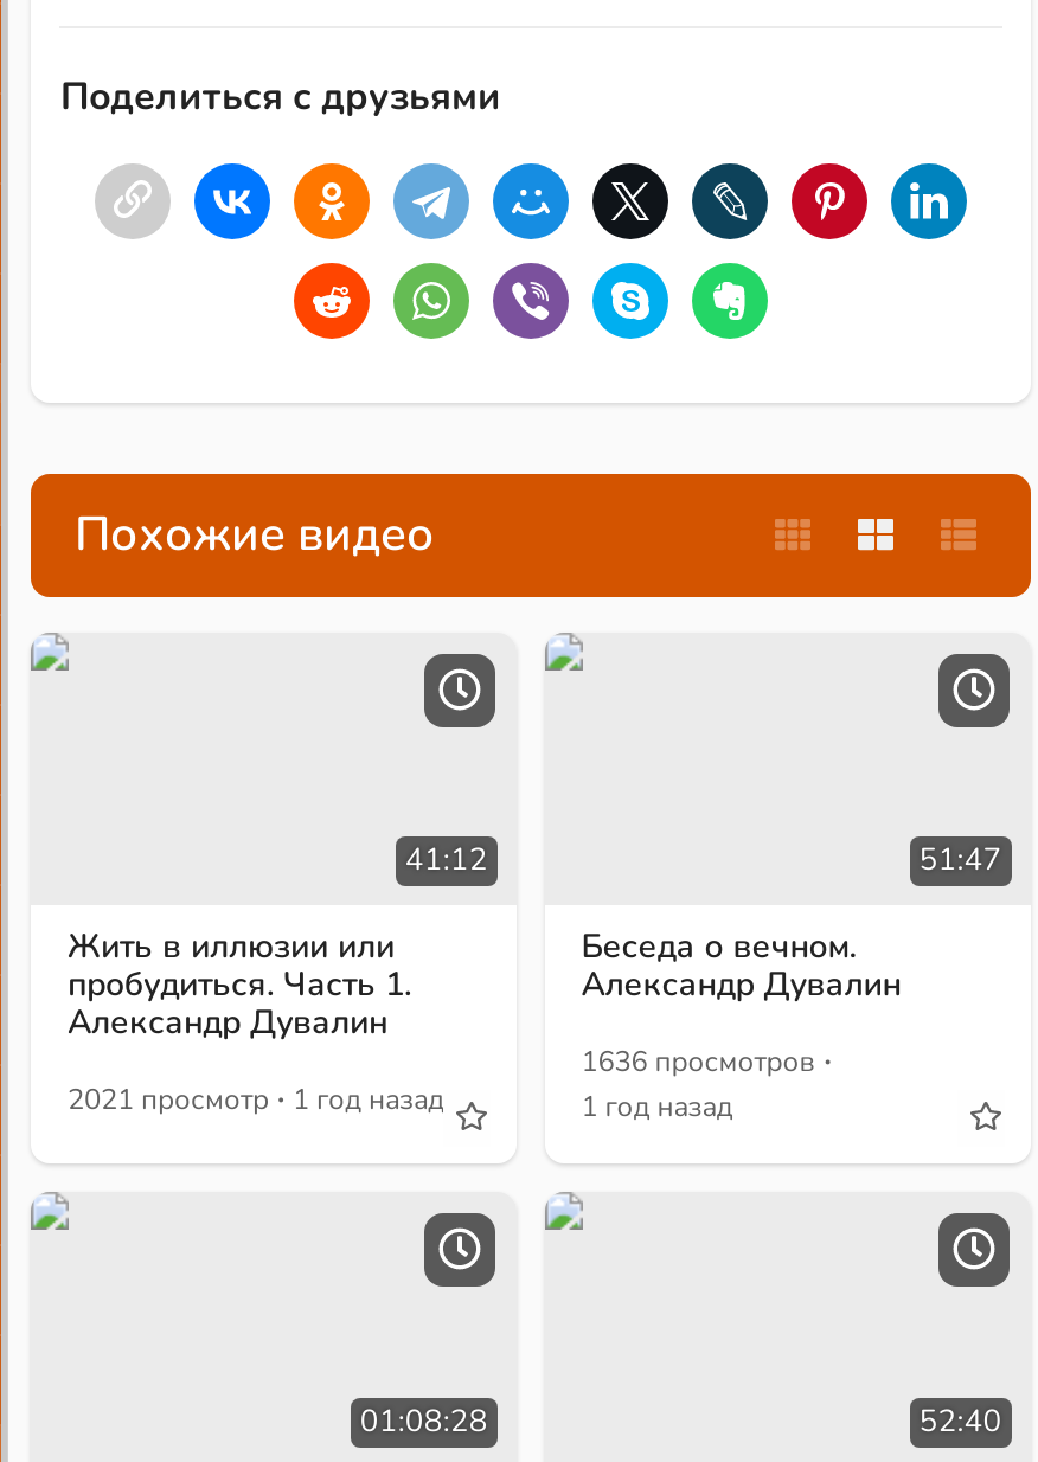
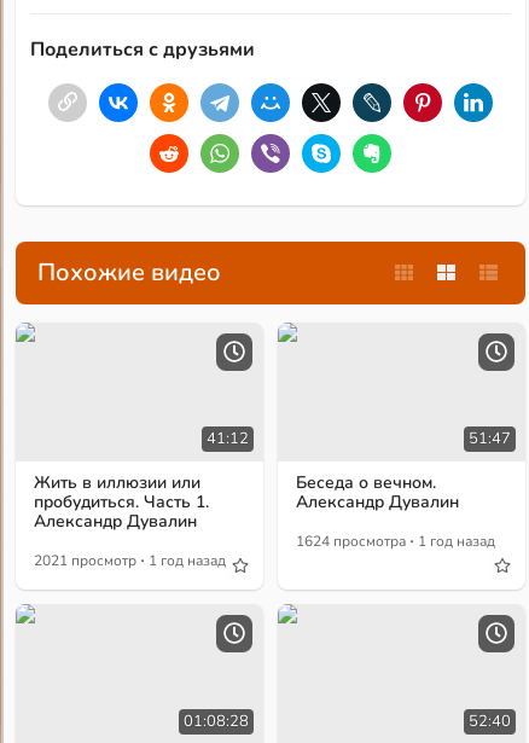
[581,1031,833,1125] 1636 просмотров · | 1 год назад -> [296,525,496,554] 1624 просмотра · 1 год назад

